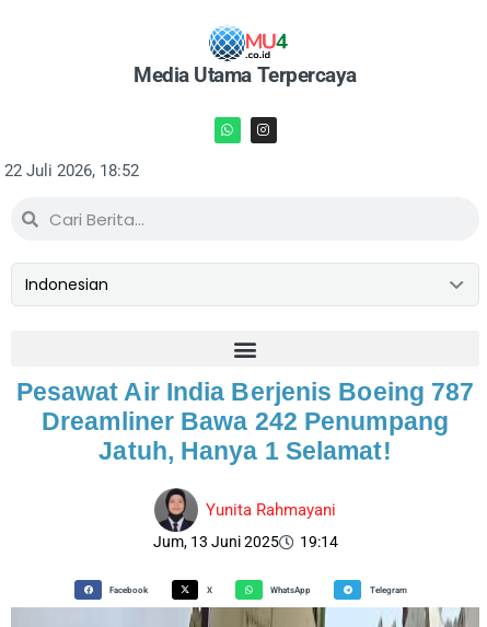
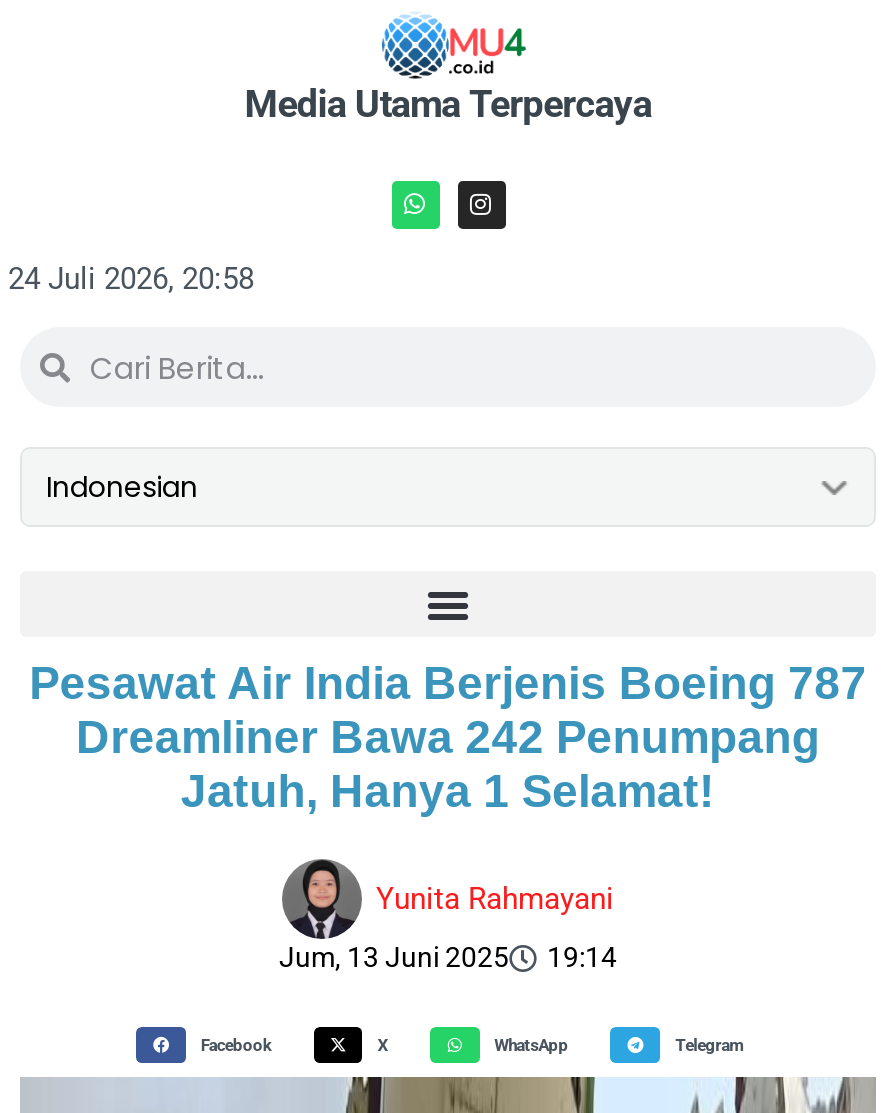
[4,161,139,181] 22 Juli 2026, 18:52 -> [8,261,254,297] 24 Juli 2026, 20:58

